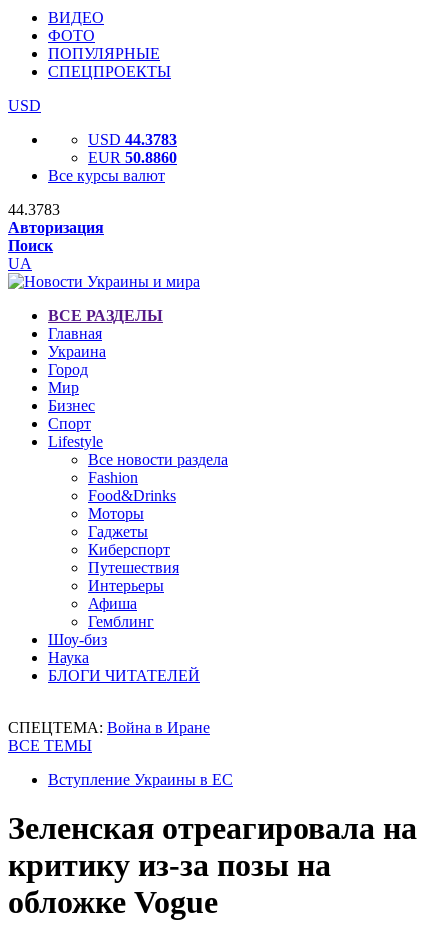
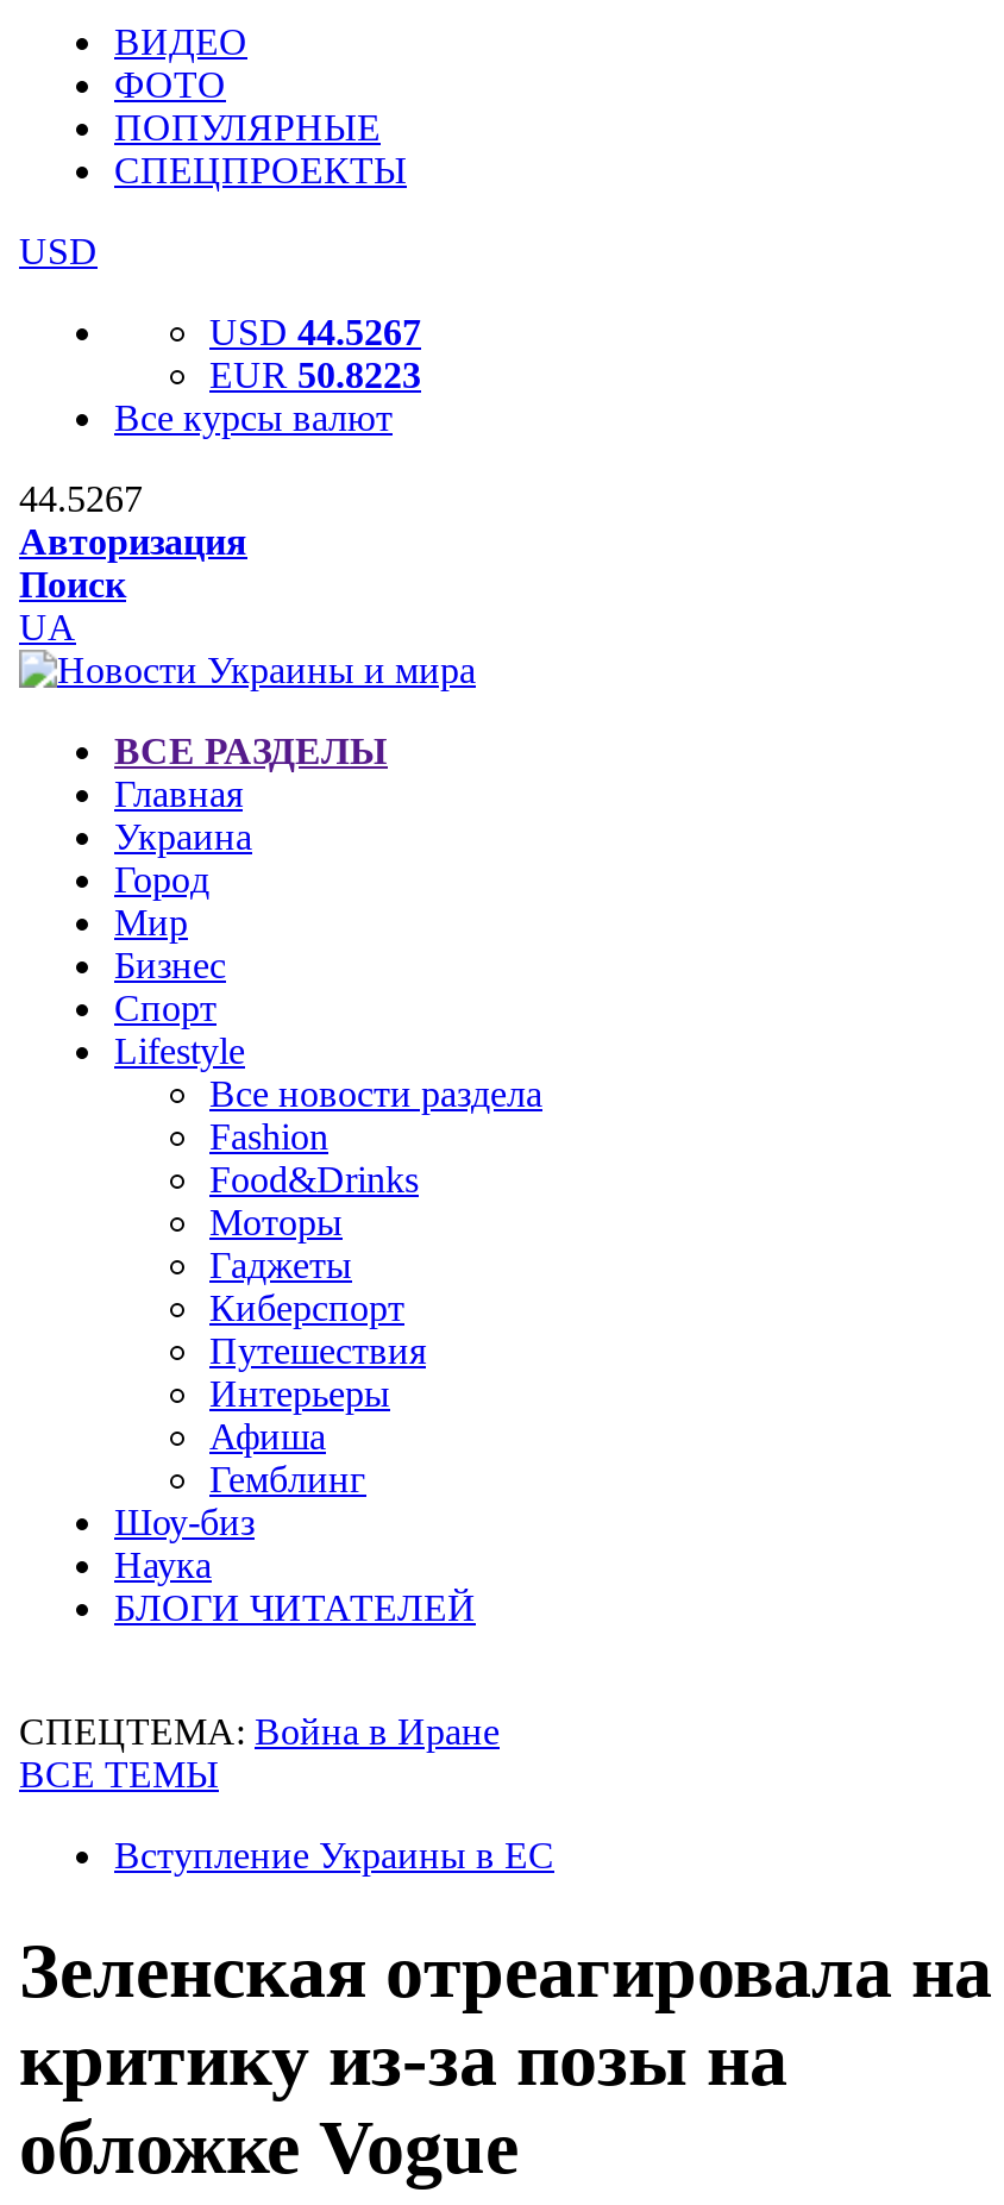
[88,131,177,148] USD 44.3783 -> [209,312,421,352] USD 44.5267
[88,149,177,166] EUR 50.8860 -> [209,355,421,395] EUR 50.8223
[8,201,60,218] 44.3783 -> [19,478,143,519] 44.5267

